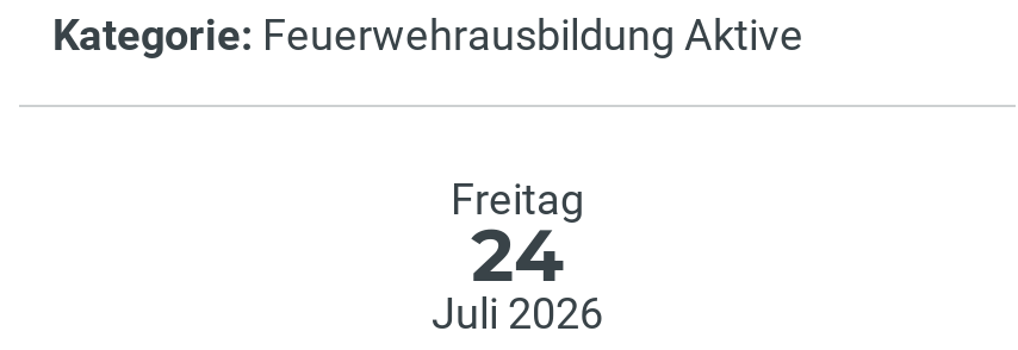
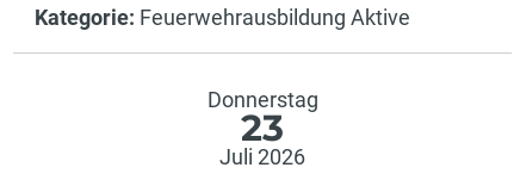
[451,174,584,300] Freitag | 24 -> [207,87,318,150] Donnerstag | 23

